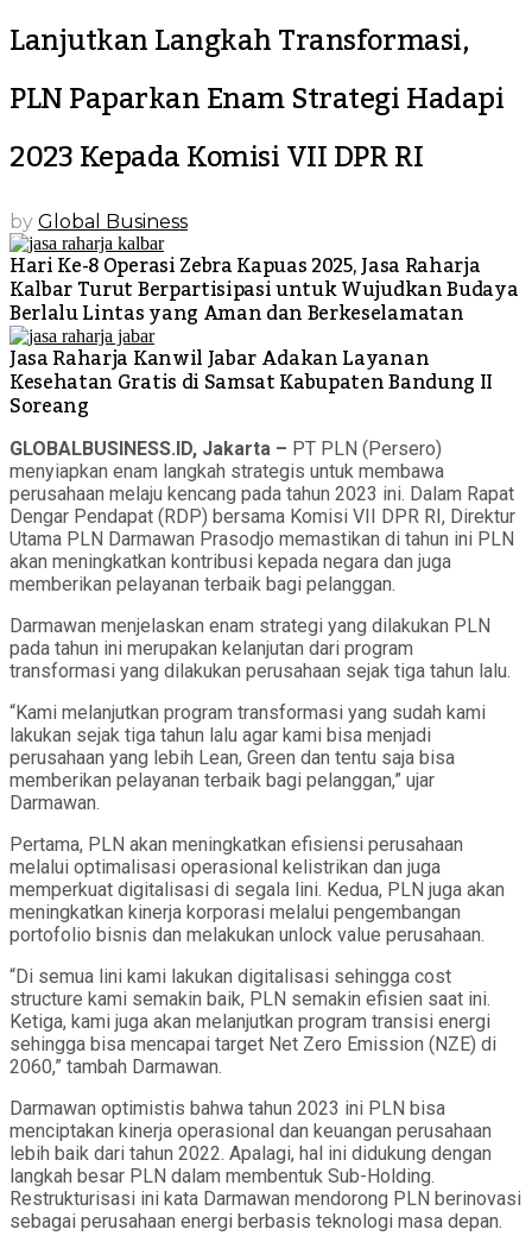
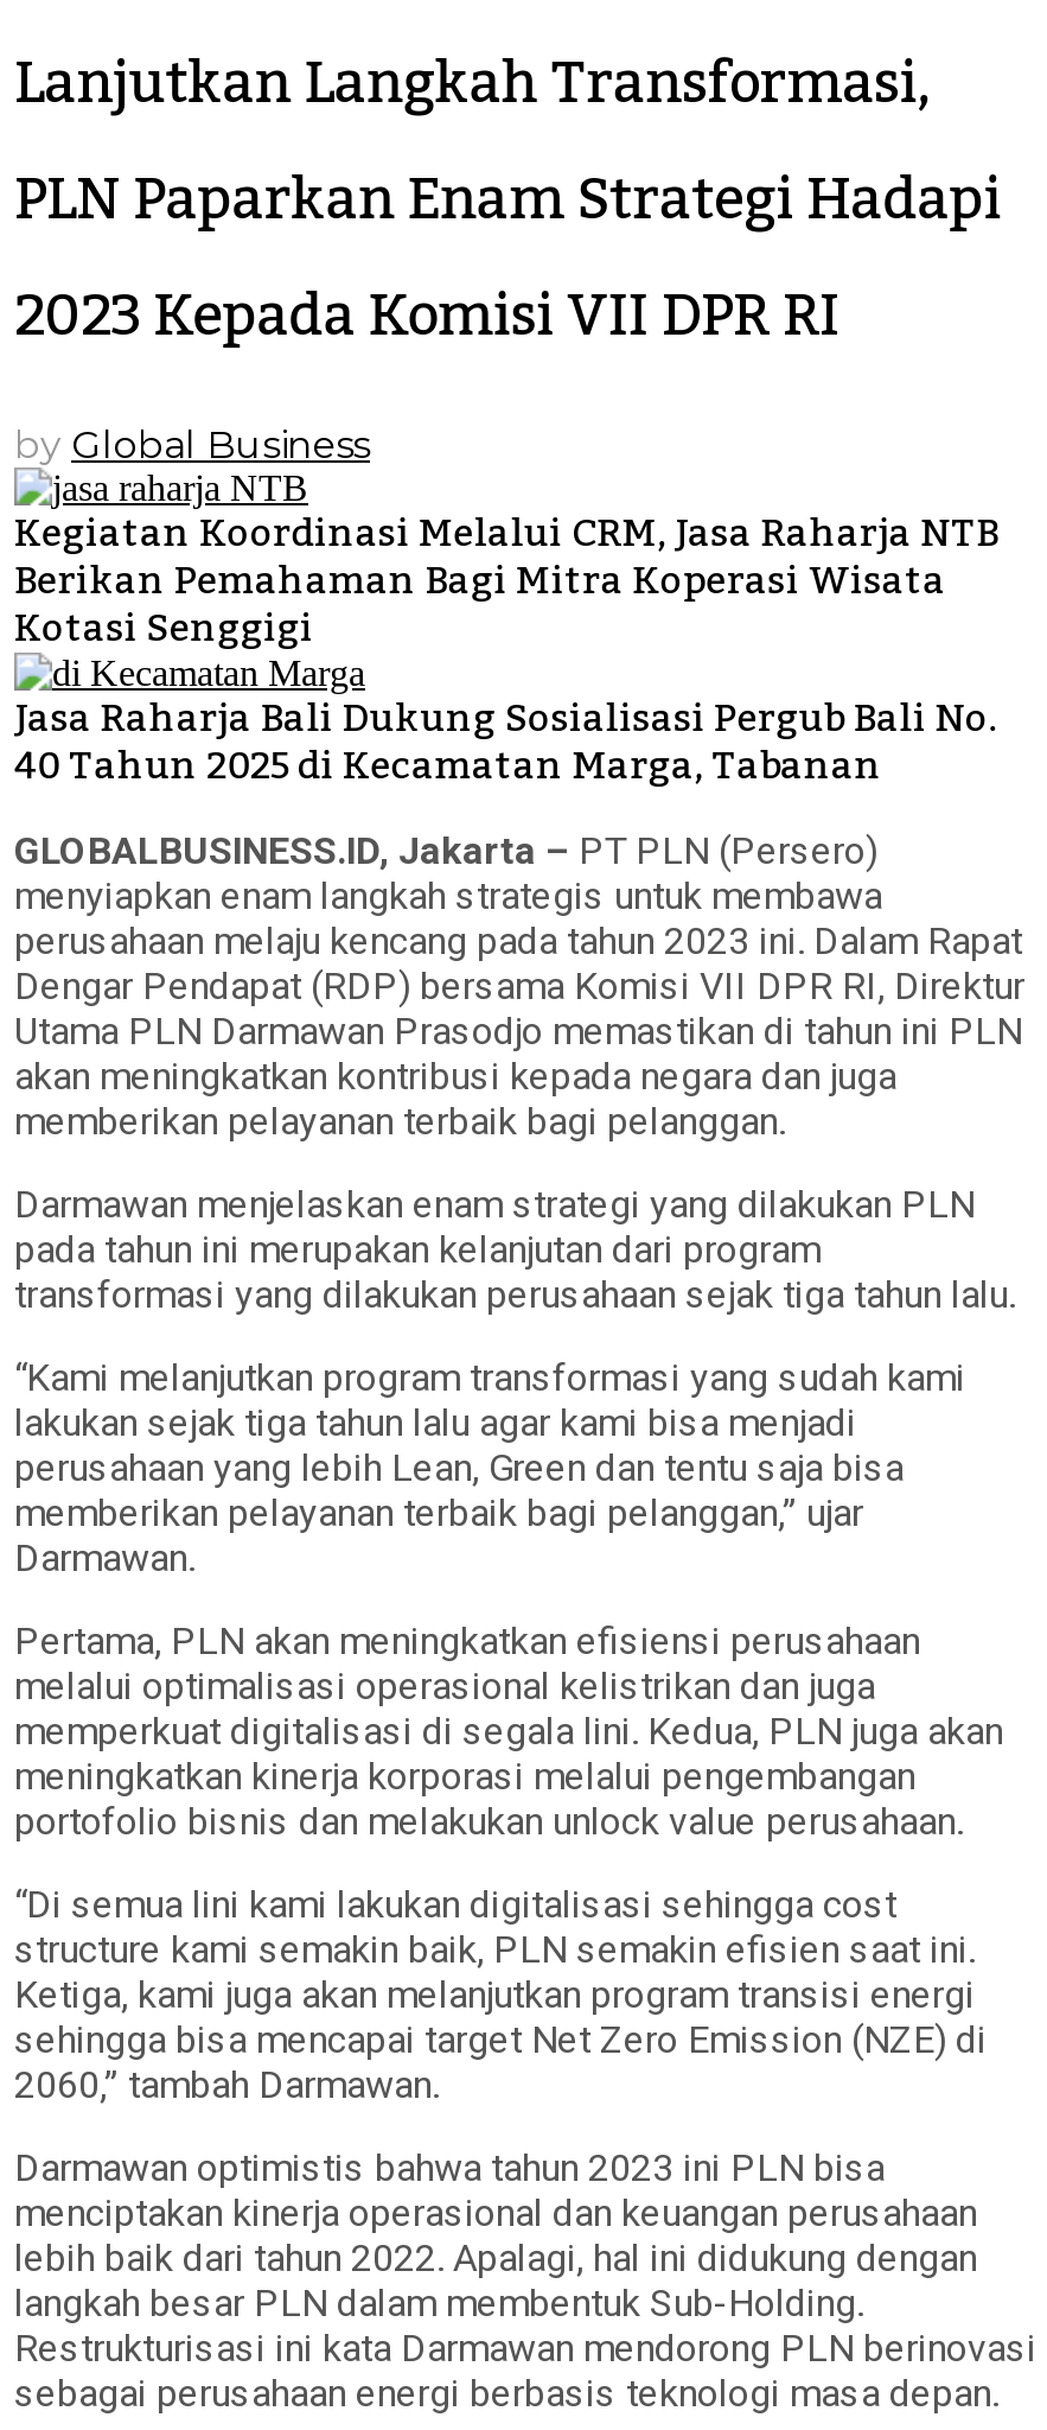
[9,247,518,425] Hari Ke-8 Operasi Zebra Kapuas 2025, Jasa Raharja | Kalbar Turut Berpartisipasi untuk Wujudkan Budaya | Berlalu Lintas yang Aman dan Berkeselamatan | Jasa Raharja Kanwil Jabar Adakan Layanan | Kesehatan Gratis di Samsat Kabupaten Bandung II | Soreang -> [14,495,999,804] Kegiatan Koordinasi Melalui CRM, Jasa Raharja NTB | Berikan Pemahaman Bagi Mitra Koperasi Wisata | Kotasi Senggigi | Jasa Raharja Bali Dukung Sosialisasi Pergub Bali No. | 40 Tahun 2025 di Kecamatan Marga, Tabanan

